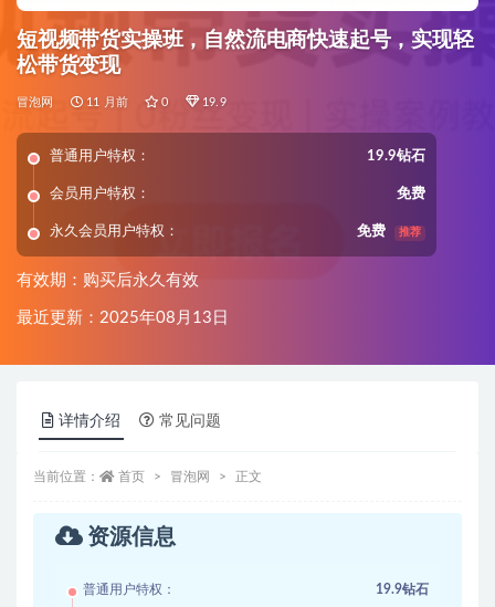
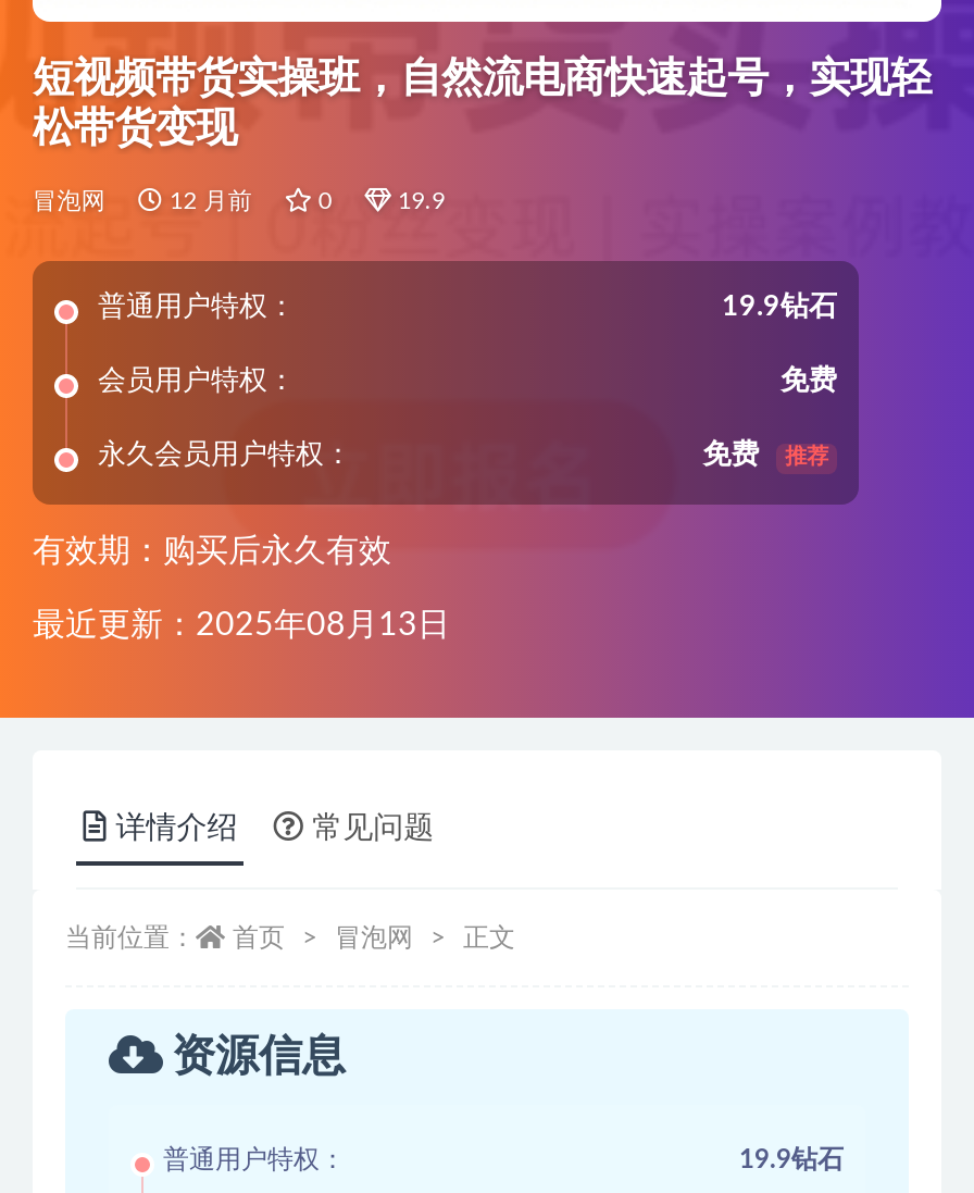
[83,97,128,109] 11 月前 -> [163,190,252,214] 12 月前

